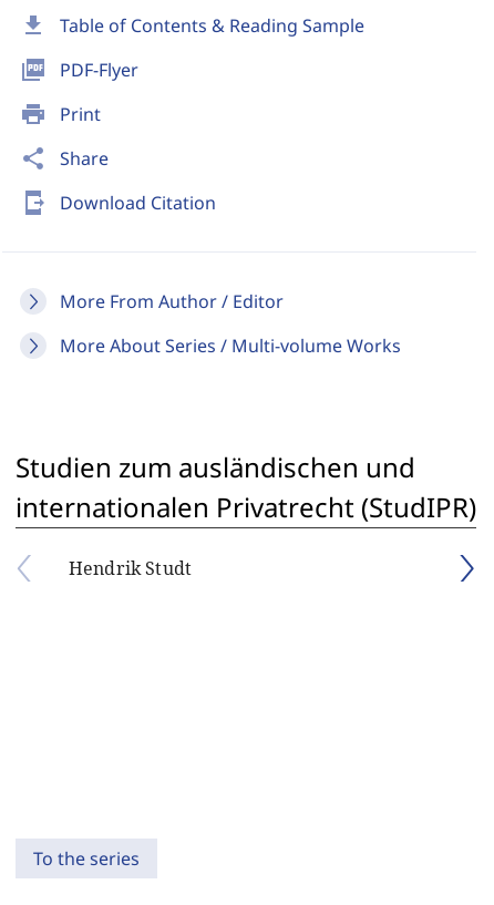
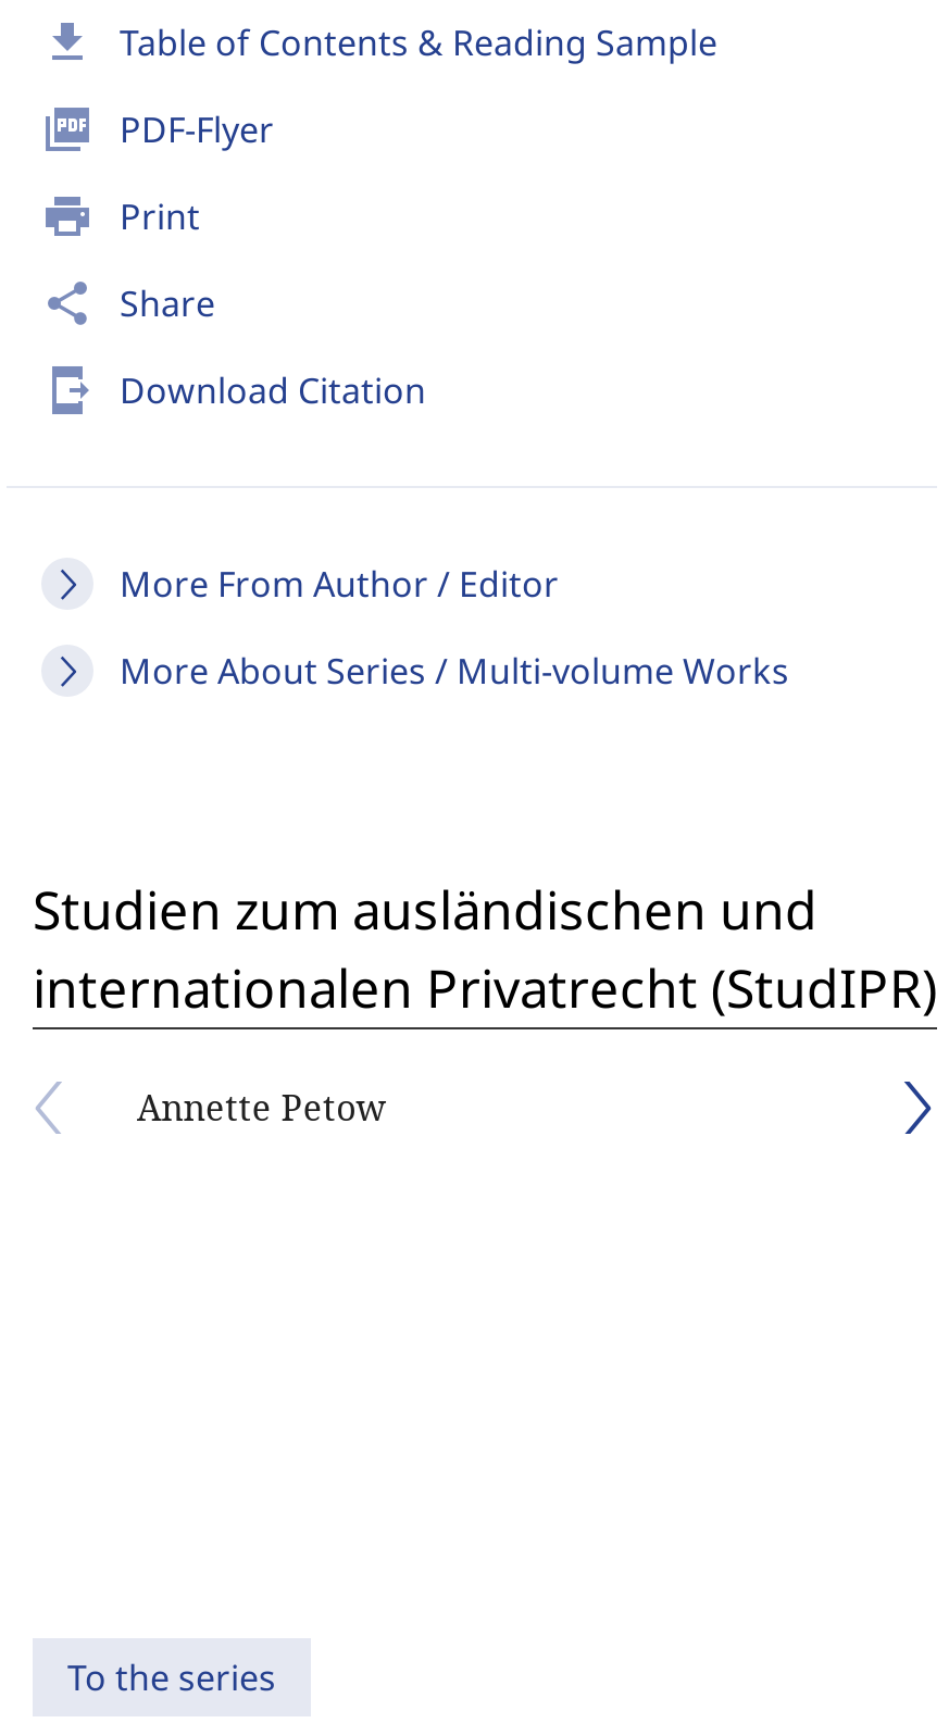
[69,556,192,580] Hendrik Studt -> [137,1084,387,1132] Annette Petow

